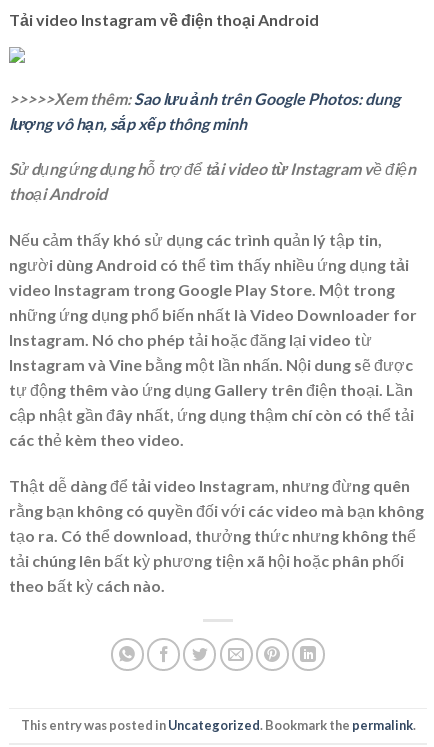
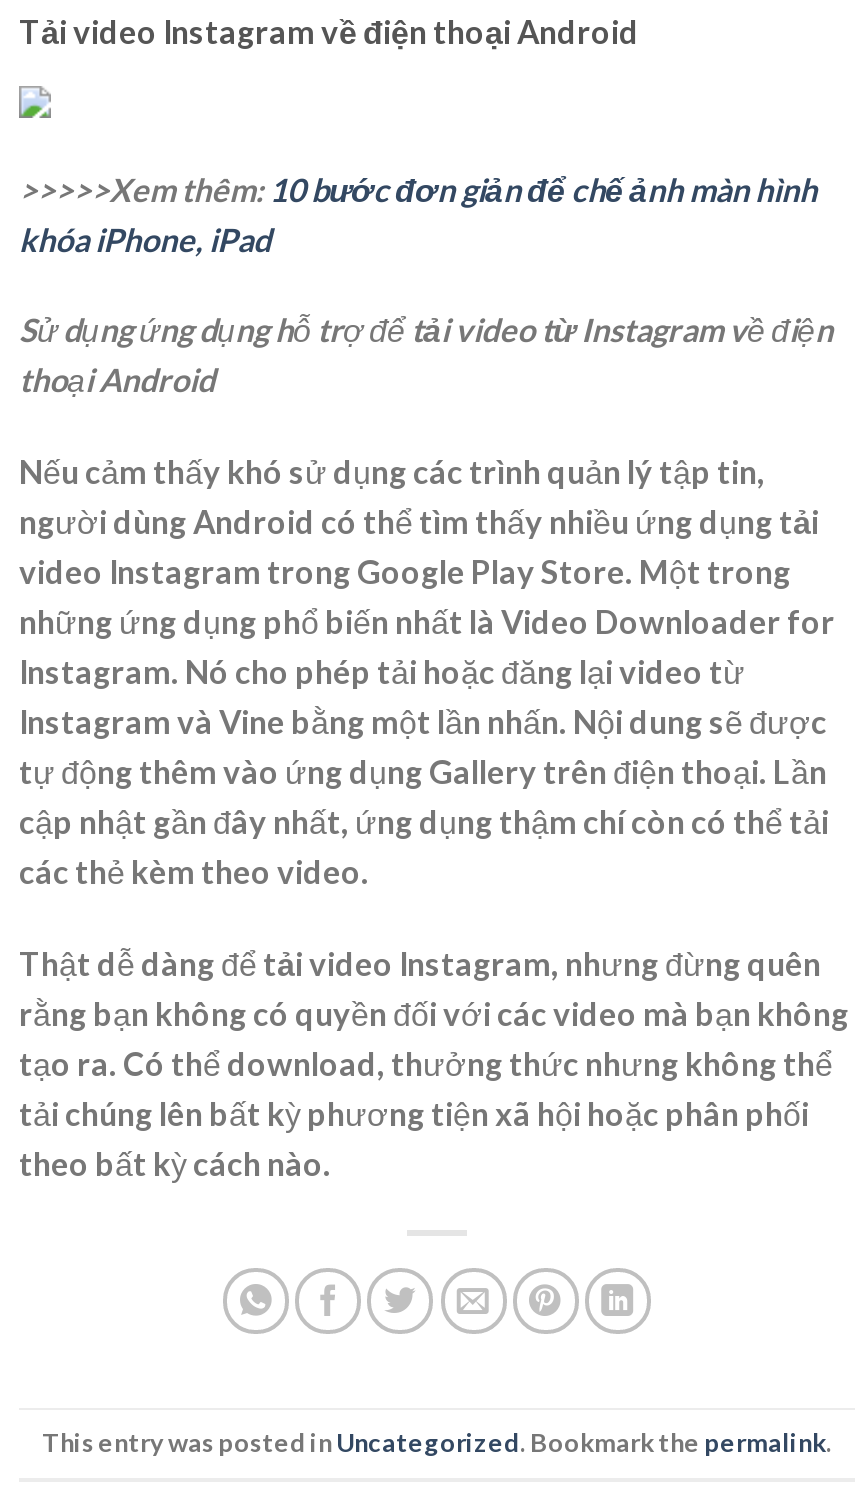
[9,89,400,133] >>>>>Xem thêm: Sao lưu ảnh trên Google Photos: dung | lượng vô hạn, sắp xếp thông minh -> [19,169,817,257] >>>>>Xem thêm: 10 bước đơn giản để chế ảnh màn hình | khóa iPhone, iPad

